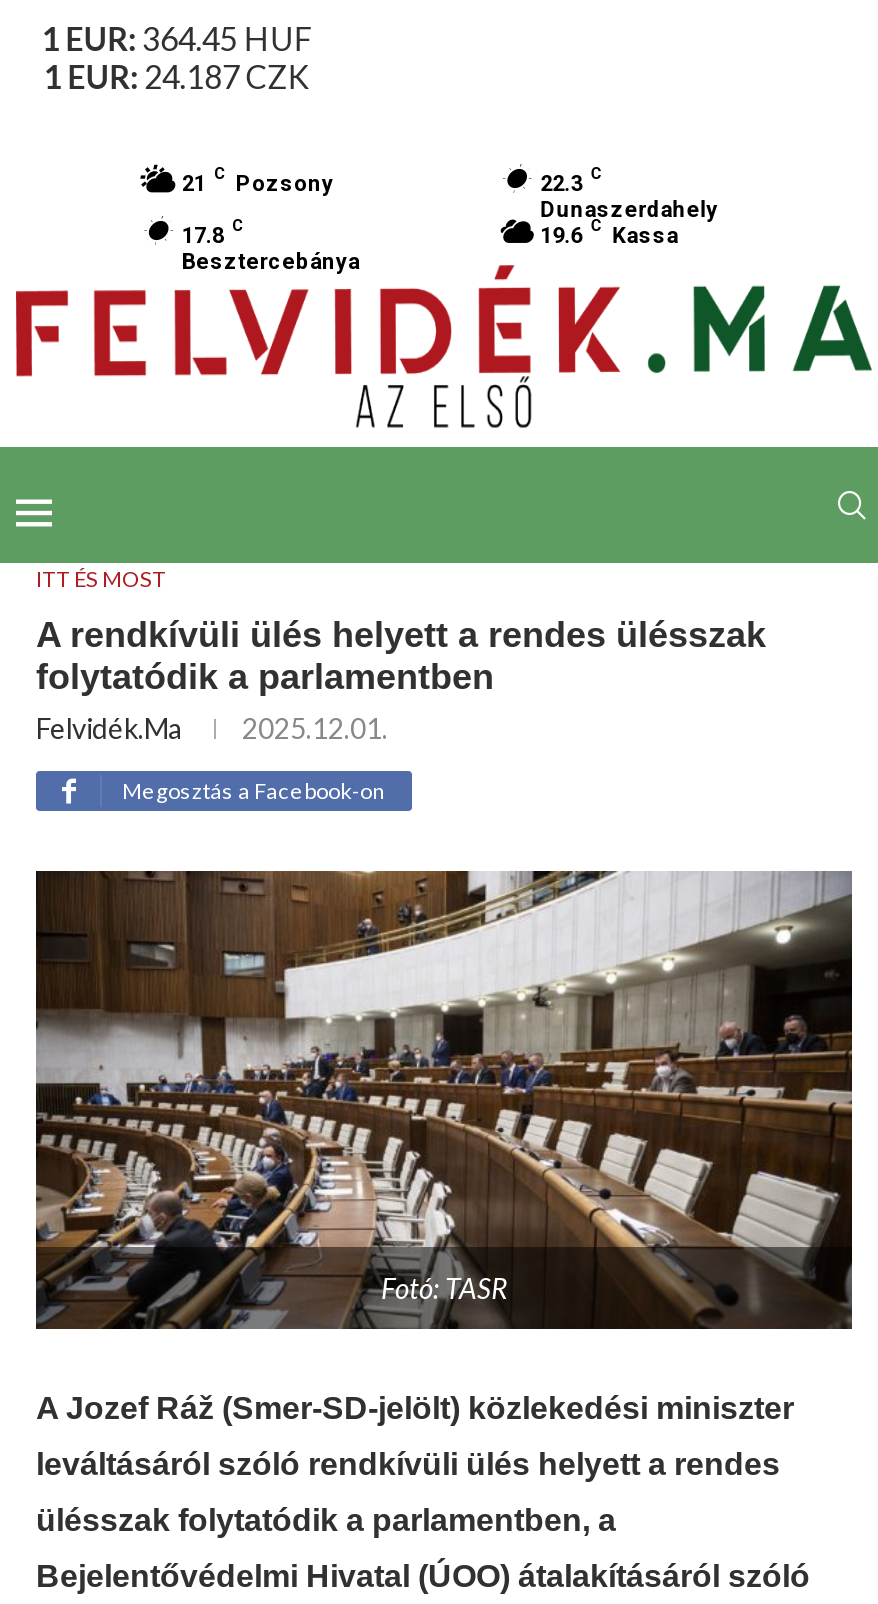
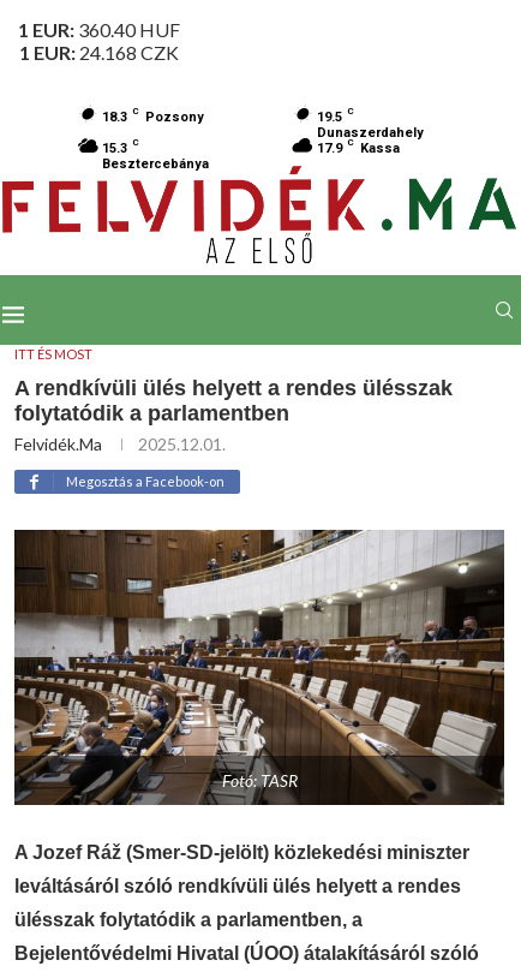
[42,19,312,57] 1 EUR: 364.45 HUF -> [18,18,180,41] 1 EUR: 360.40 HUF
[44,57,310,95] 1 EUR: 24.187 CZK -> [19,41,179,64] 1 EUR: 24.168 CZK
[182,165,334,197] 21 C Pozsony -> [102,106,204,125] 18.3 C Pozsony
[540,165,602,197] 22.3 C -> [317,106,354,125] 19.5 C
[182,217,244,249] 17.8 C -> [102,137,139,156] 15.3 C
[540,217,678,249] 19.6 C Kassa -> [317,137,400,156] 17.9 C Kassa

